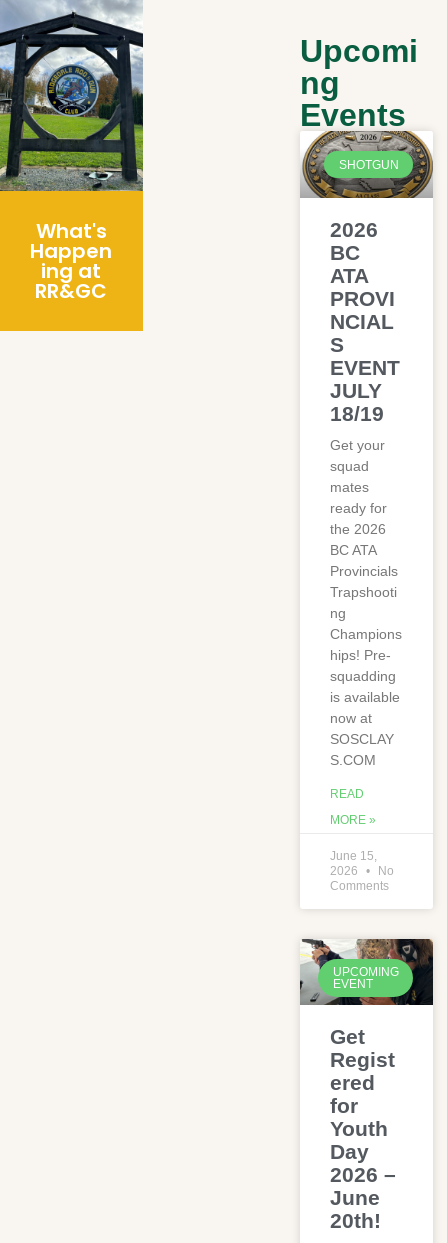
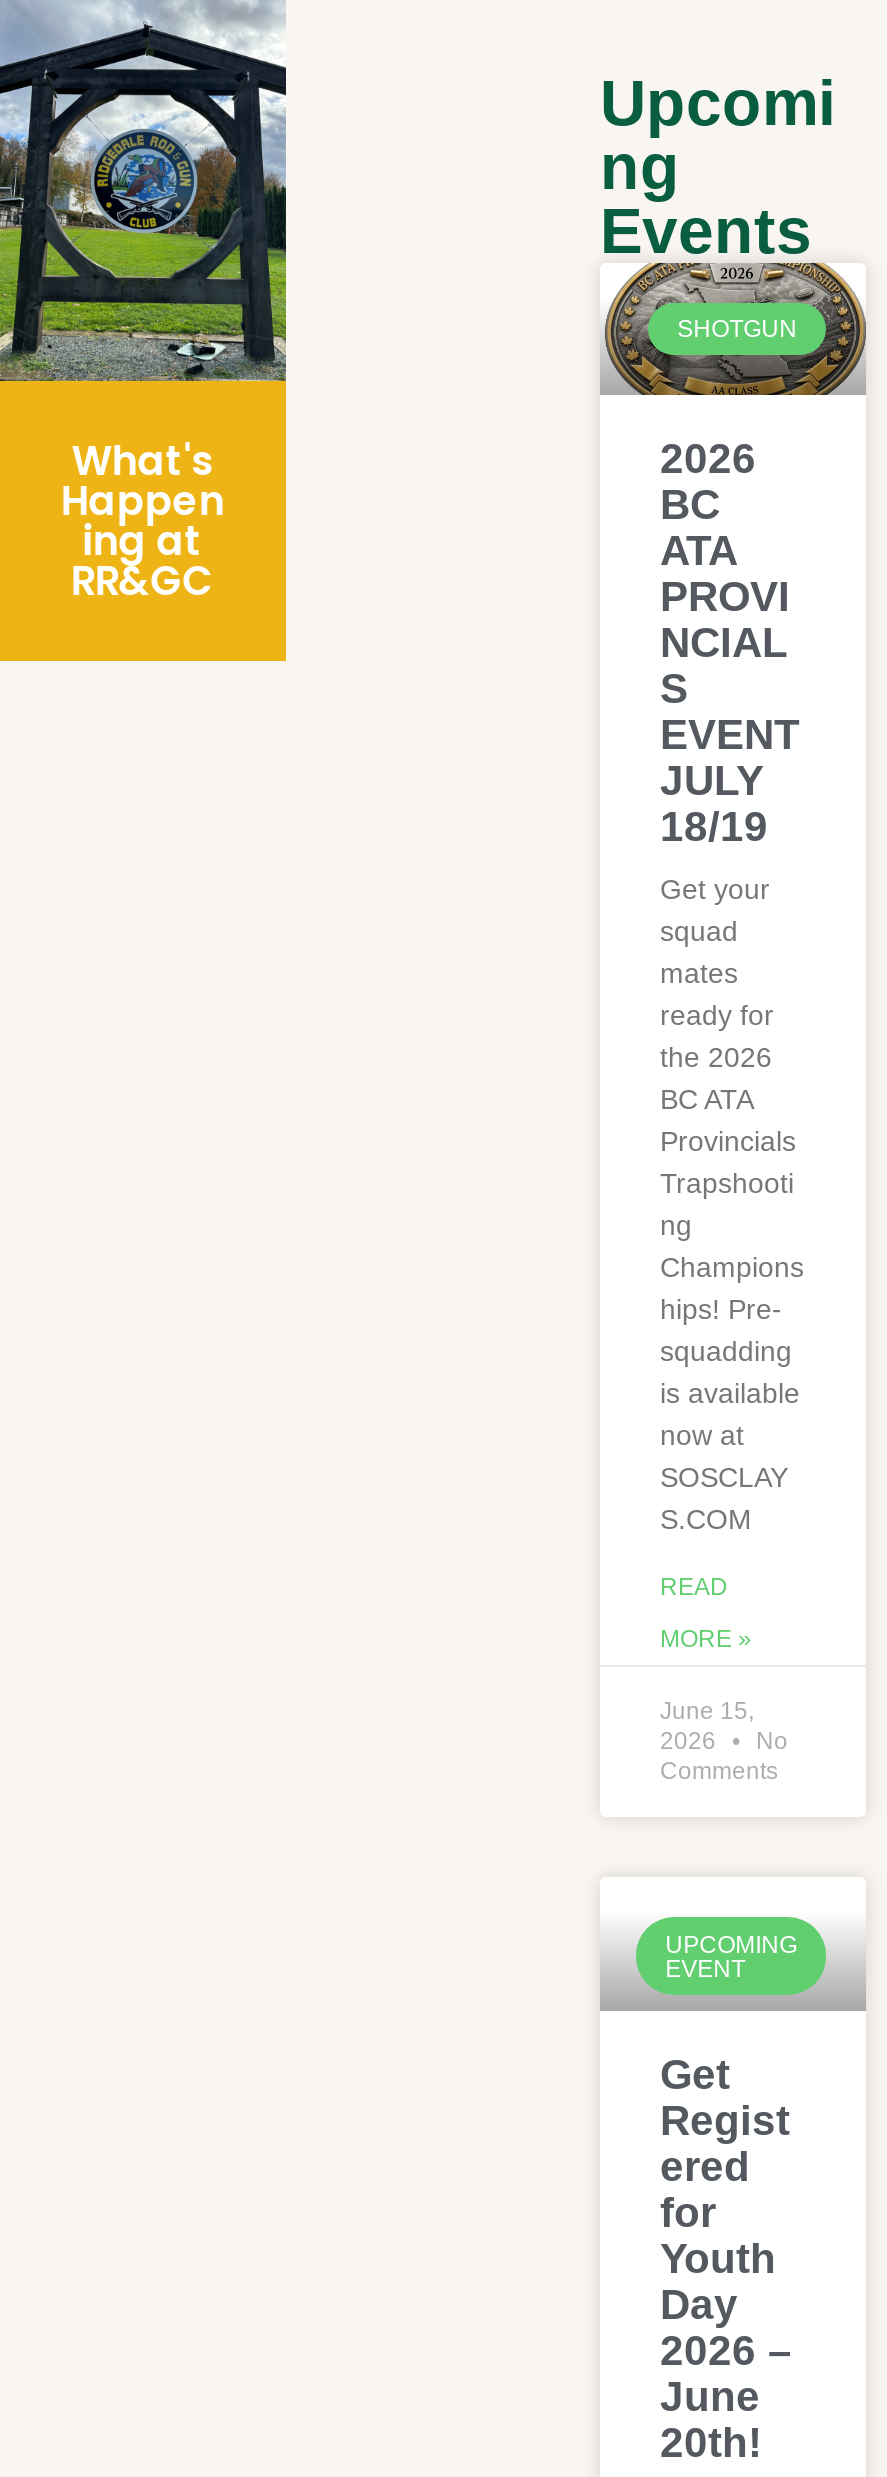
[299,938,434,1005] [image] -> [600,1878,866,2012] [image]

